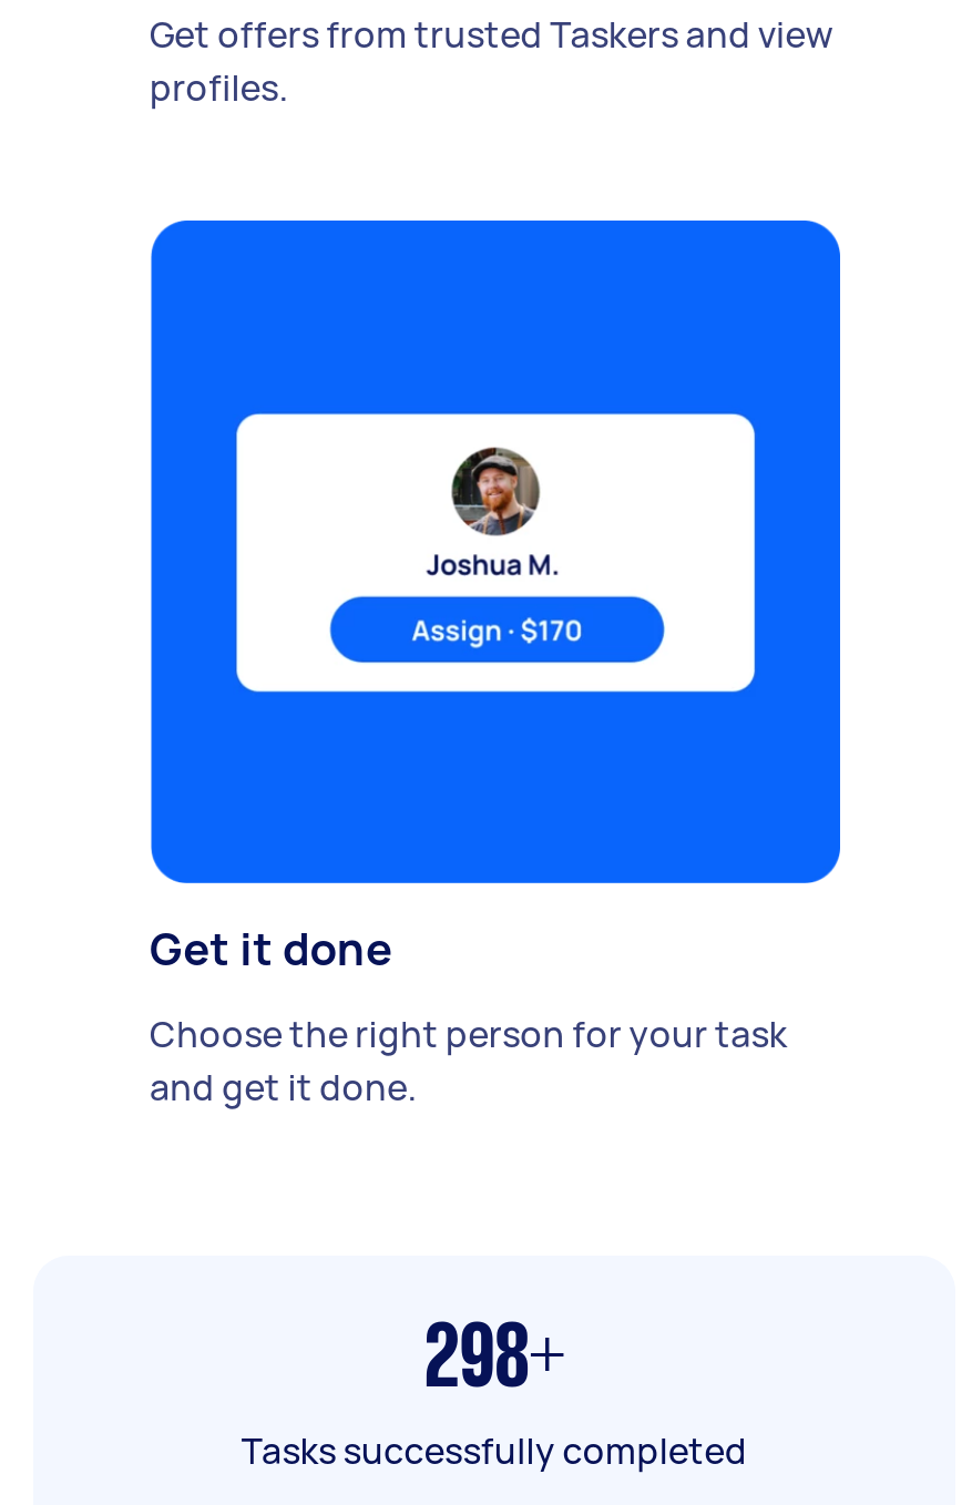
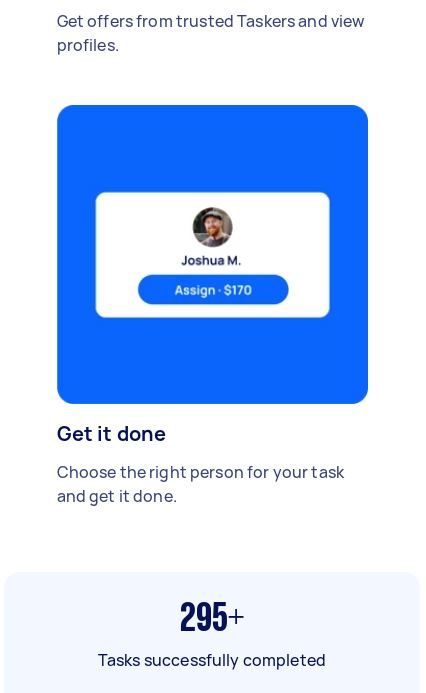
[424,1321,564,1401] 298+ -> [180,601,243,637] 295+

